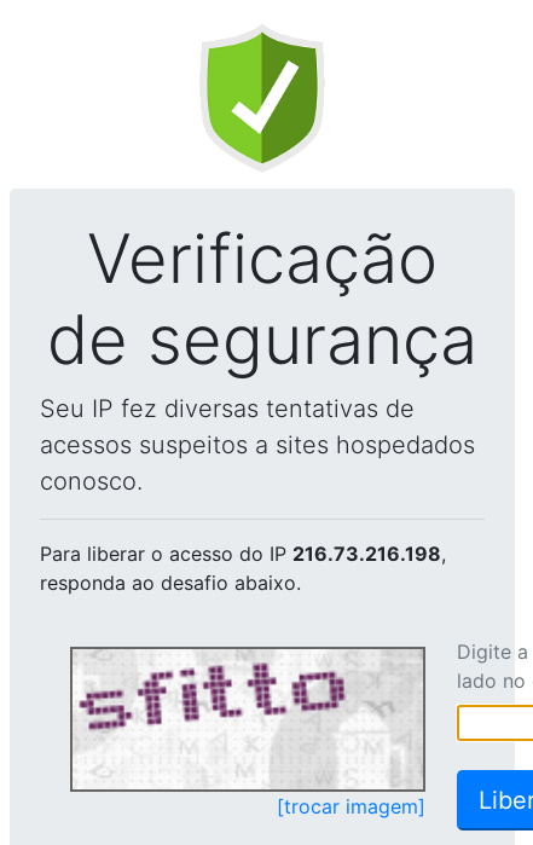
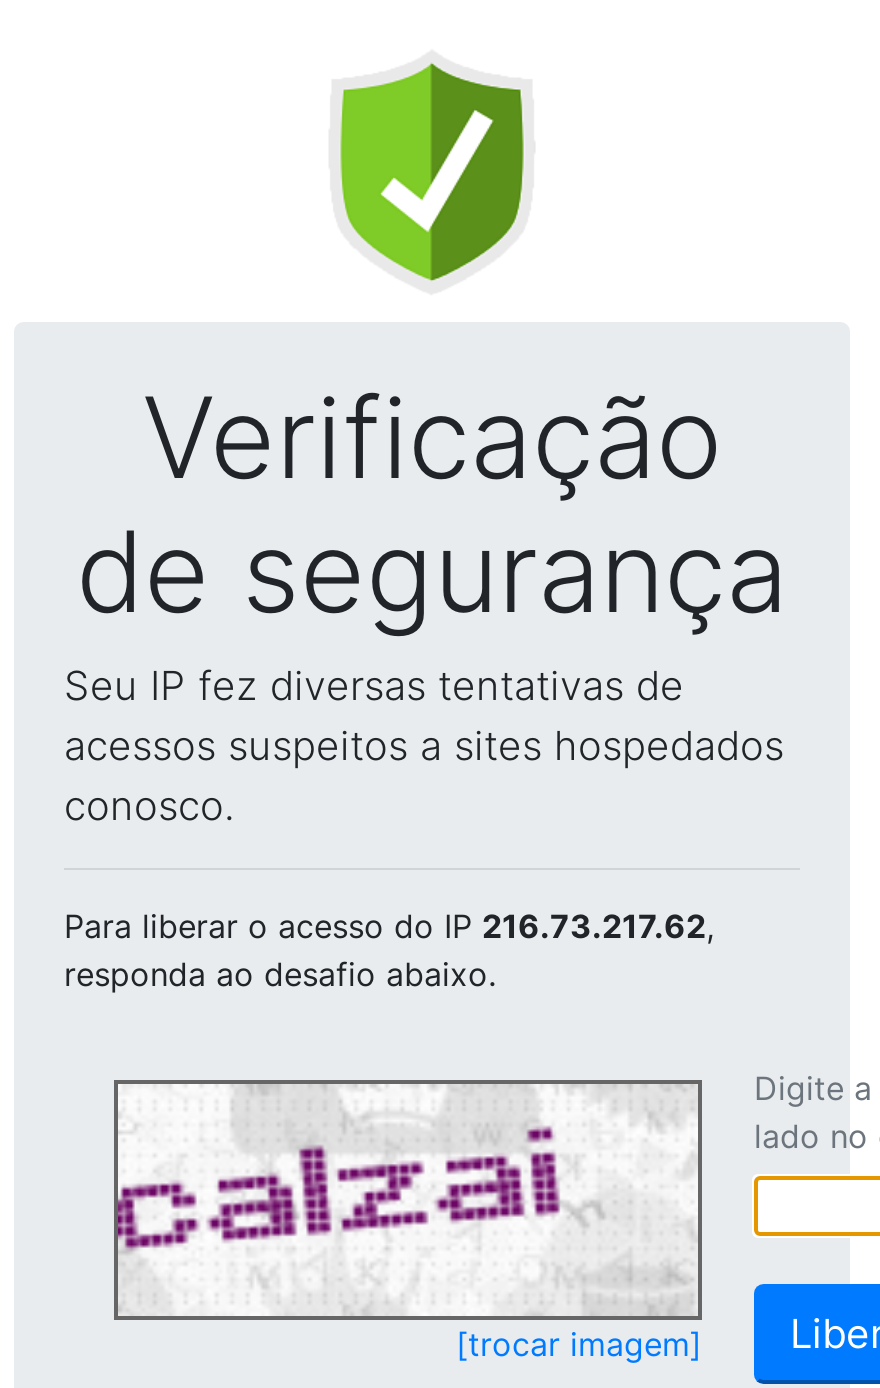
[40,542,446,566] Para liberar o acesso do IP 216.73.216.198, -> [64,906,714,946] Para liberar o acesso do IP 216.73.217.62,
[73,650,419,787] [image] -> [116,1088,694,1312] [image]

